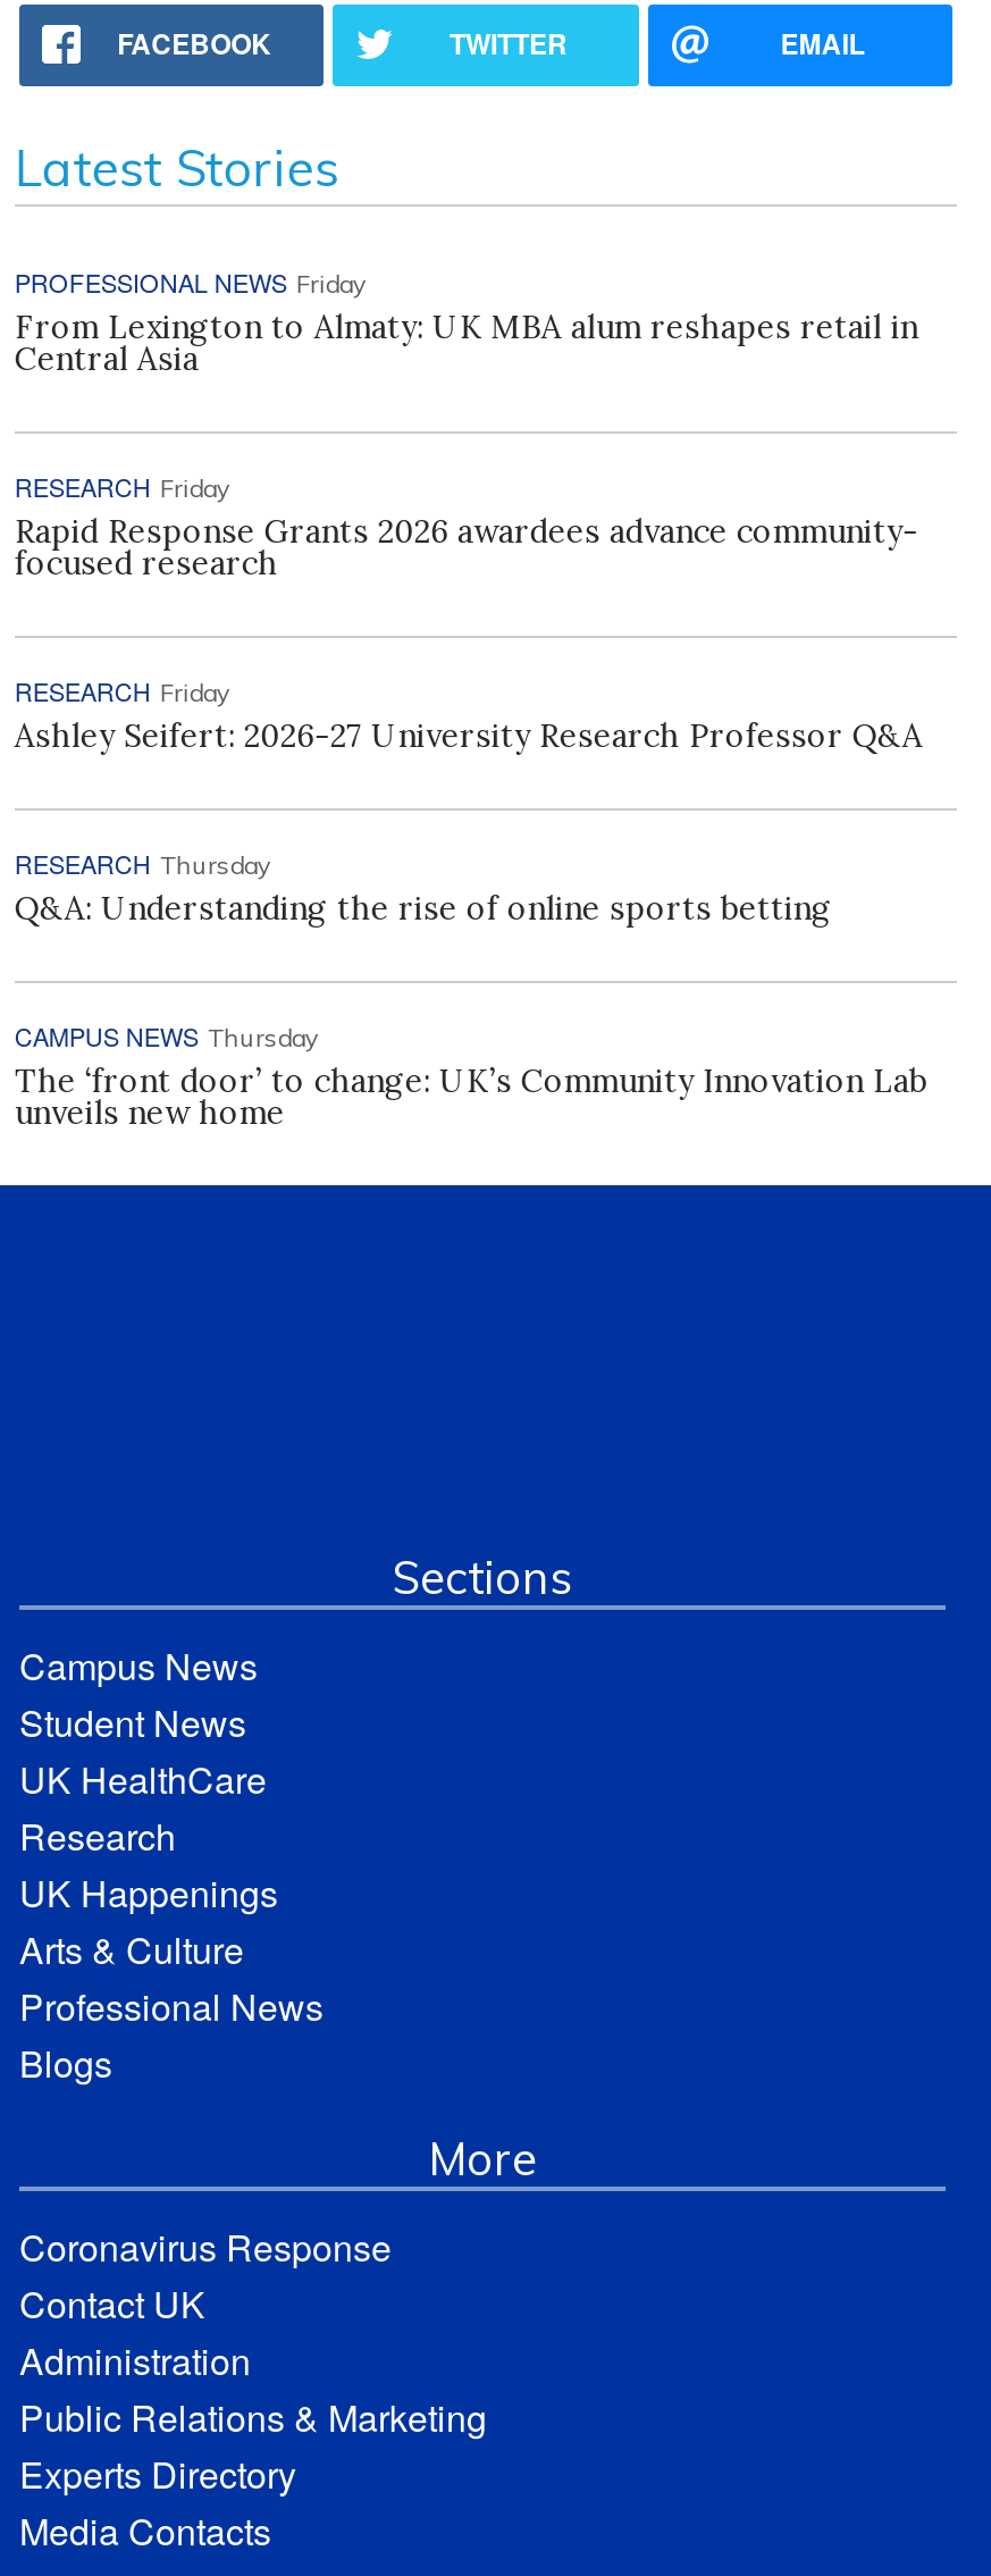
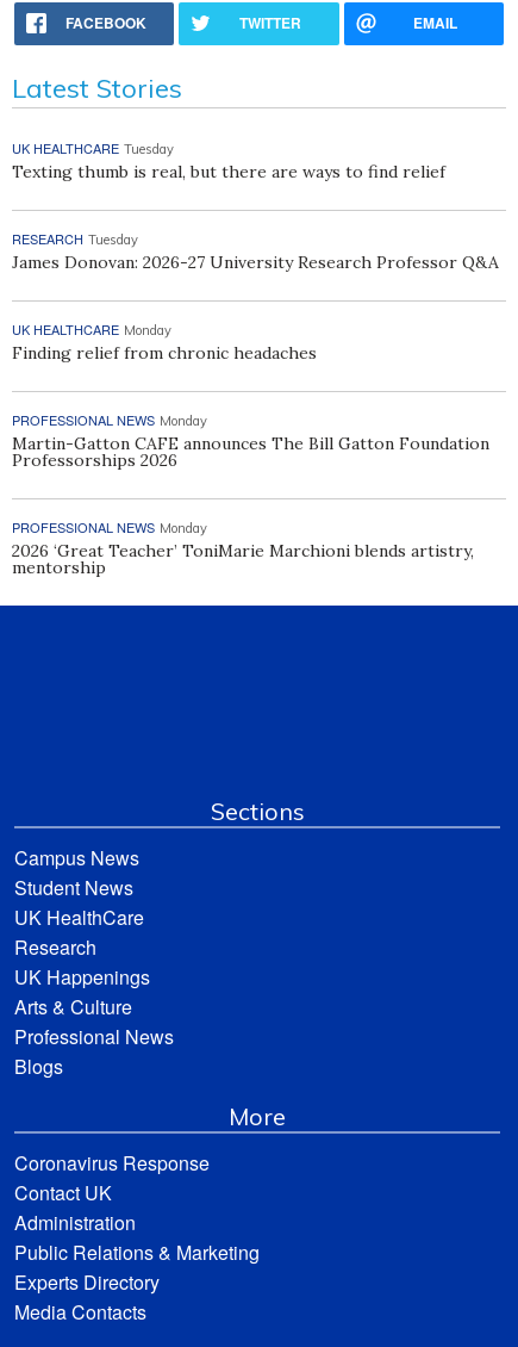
[15,263,918,379] PROFESSIONAL NEWS Friday | From Lexington to Almaty: UK MBA alum reshapes retail in | Central Asia -> [12,138,445,182] UK HEALTHCARE Tuesday | Texting thumb is real, but there are ways to find relief
[15,468,918,584] RESEARCH Friday | Rapid Response Grants 2026 awardees advance community- | focused research -> [12,229,499,273] RESEARCH Tuesday | James Donovan: 2026-27 University Research Professor Q&A
[15,672,923,756] RESEARCH Friday | Ashley Seifert: 2026-27 University Research Professor Q&A -> [12,319,317,364] UK HEALTHCARE Monday | Finding relief from chronic headaches
[15,845,832,929] RESEARCH Thursday | Q&A: Understanding the rise of online sports betting -> [12,410,489,471] PROFESSIONAL NEWS Monday | Martin-Gatton CAFE announces The Bill Gatton Foundation | Professorships 2026
[15,1017,927,1133] CAMPUS NEWS Thursday | The ‘front door’ to change: UK’s Community Innovation Lab | unveils new home -> [12,517,474,578] PROFESSIONAL NEWS Monday | 2026 ‘Great Teacher’ ToniMarie Marchioni blends artistry, | mentorship

